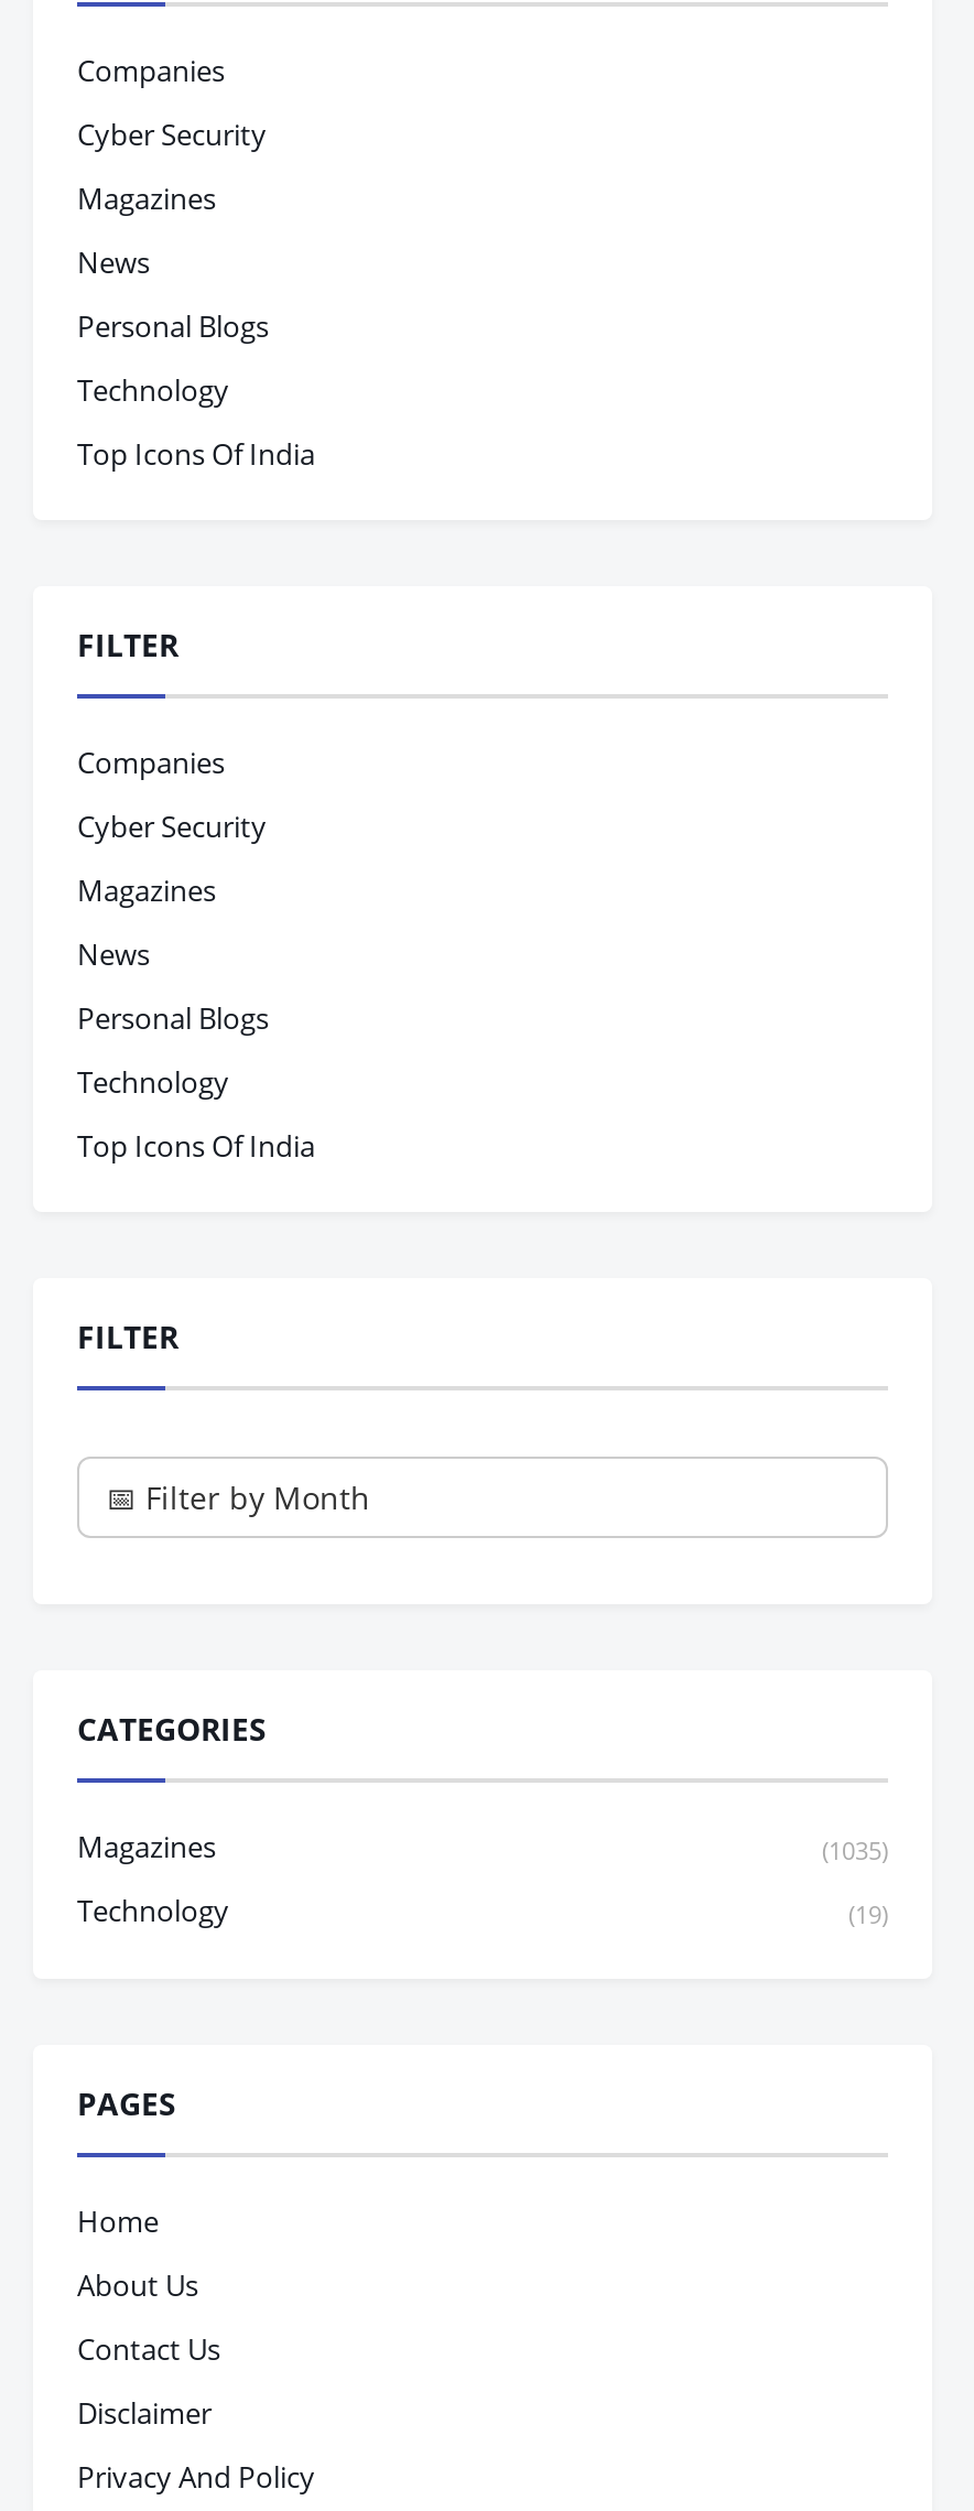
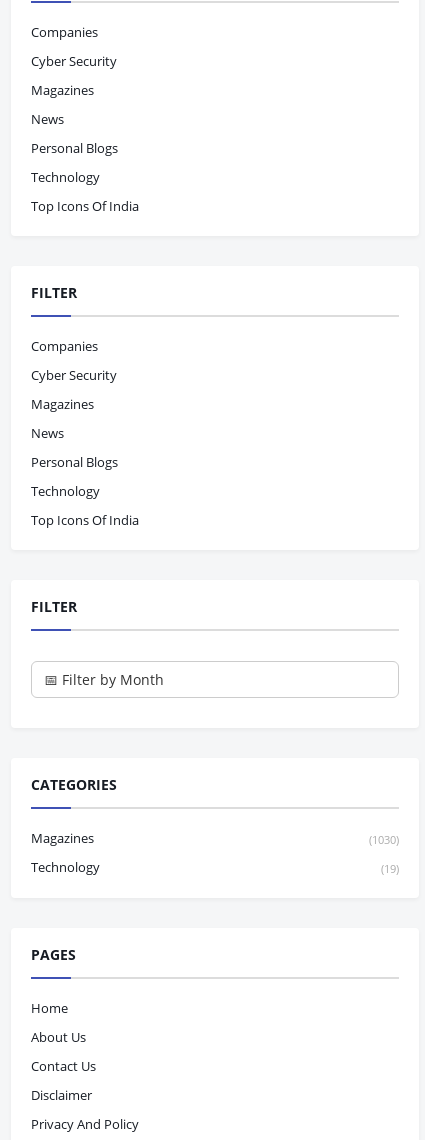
[822,1833,888,1866] (1035) -> [369,832,399,847] (1030)

